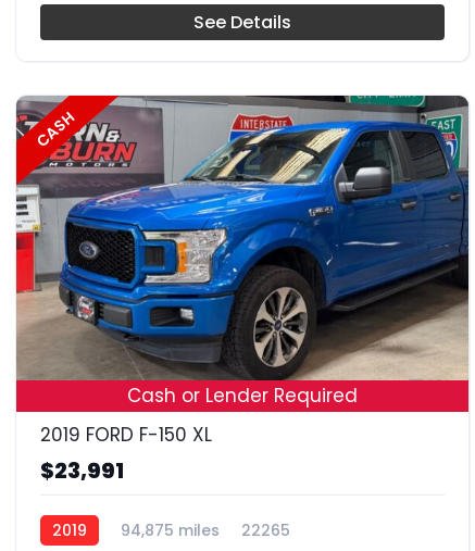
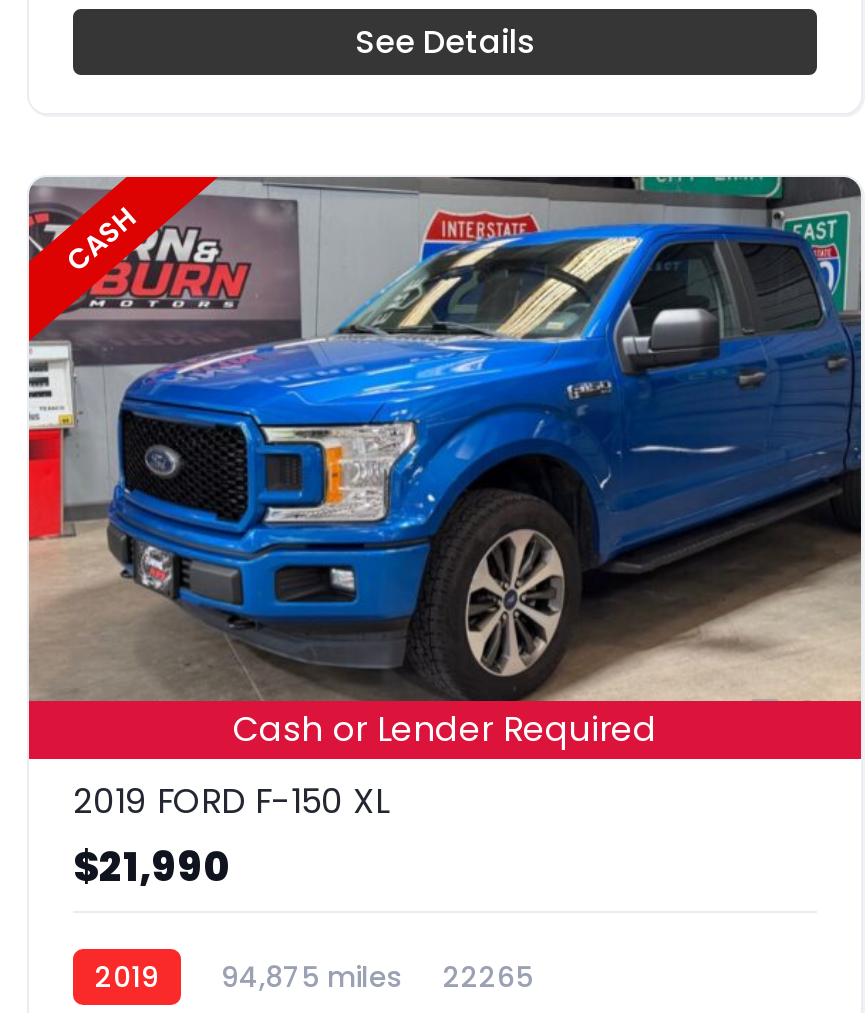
[40,456,124,486] $23,991 -> [73,838,231,894] $21,990

